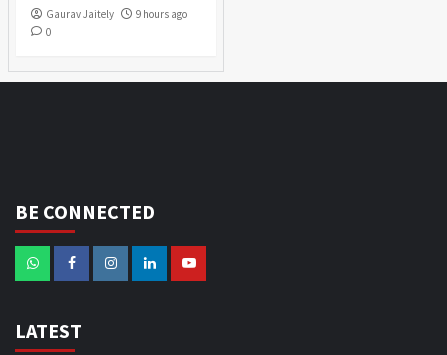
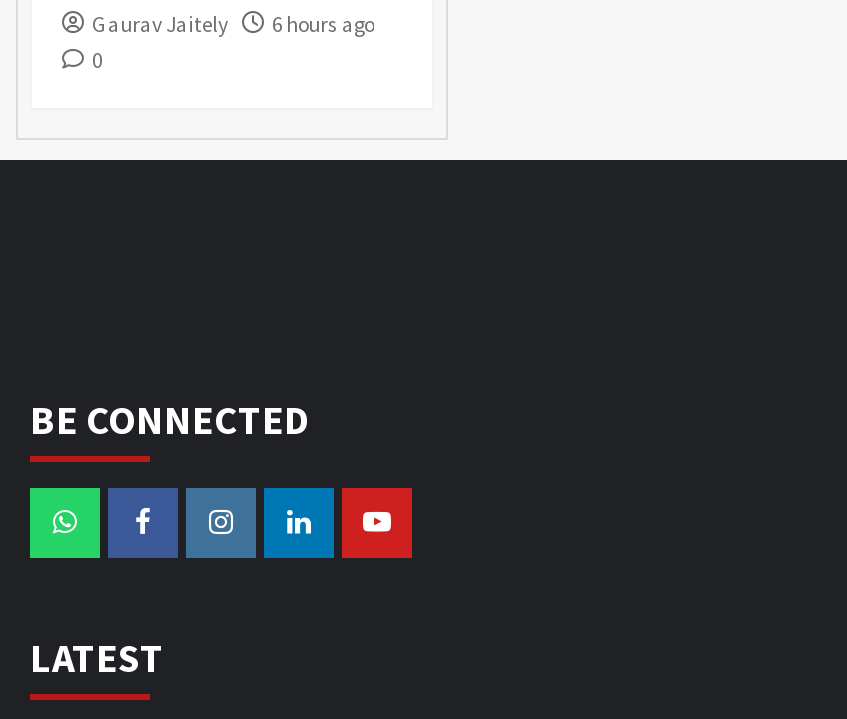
[46,6,187,20] Gaurav Jaitely 9 hours ago -> [92,9,374,37] Gaurav Jaitely 6 hours ago

